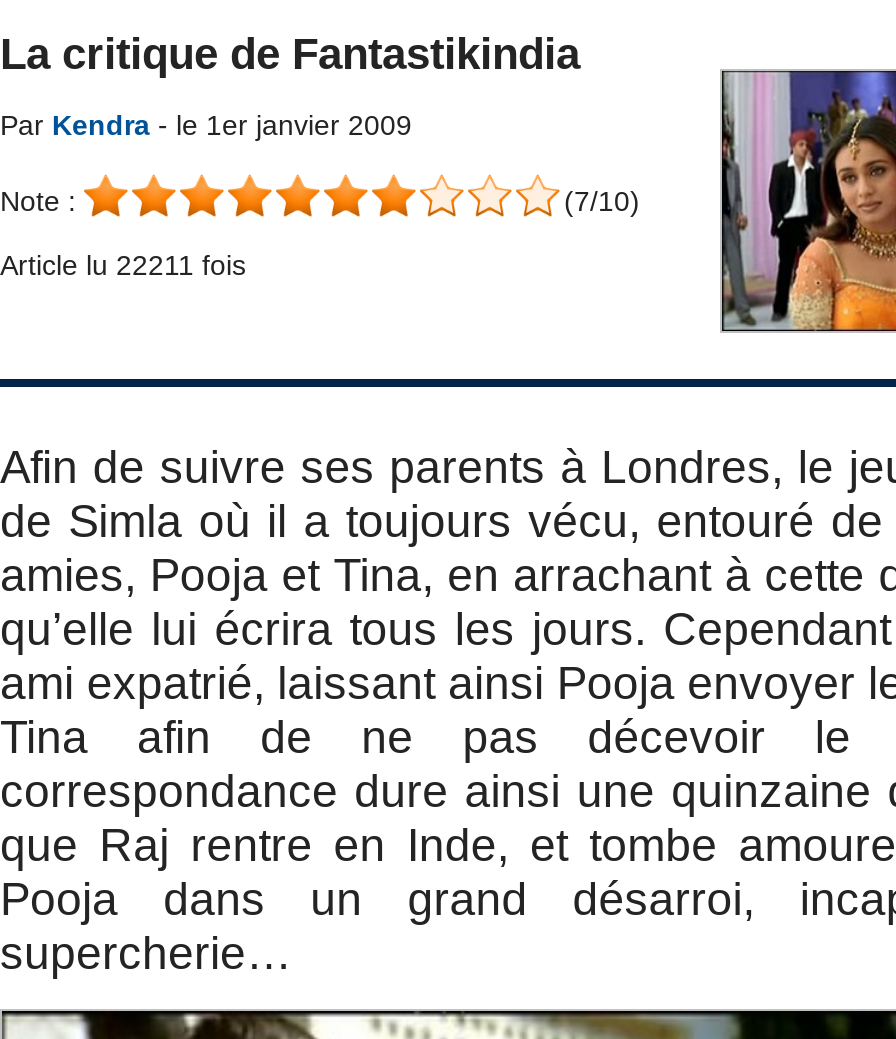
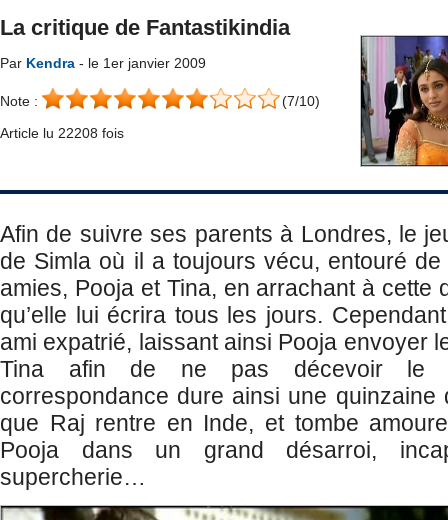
[0,248,246,280] Article lu 22211 fois -> [0,125,124,141] Article lu 22208 fois

